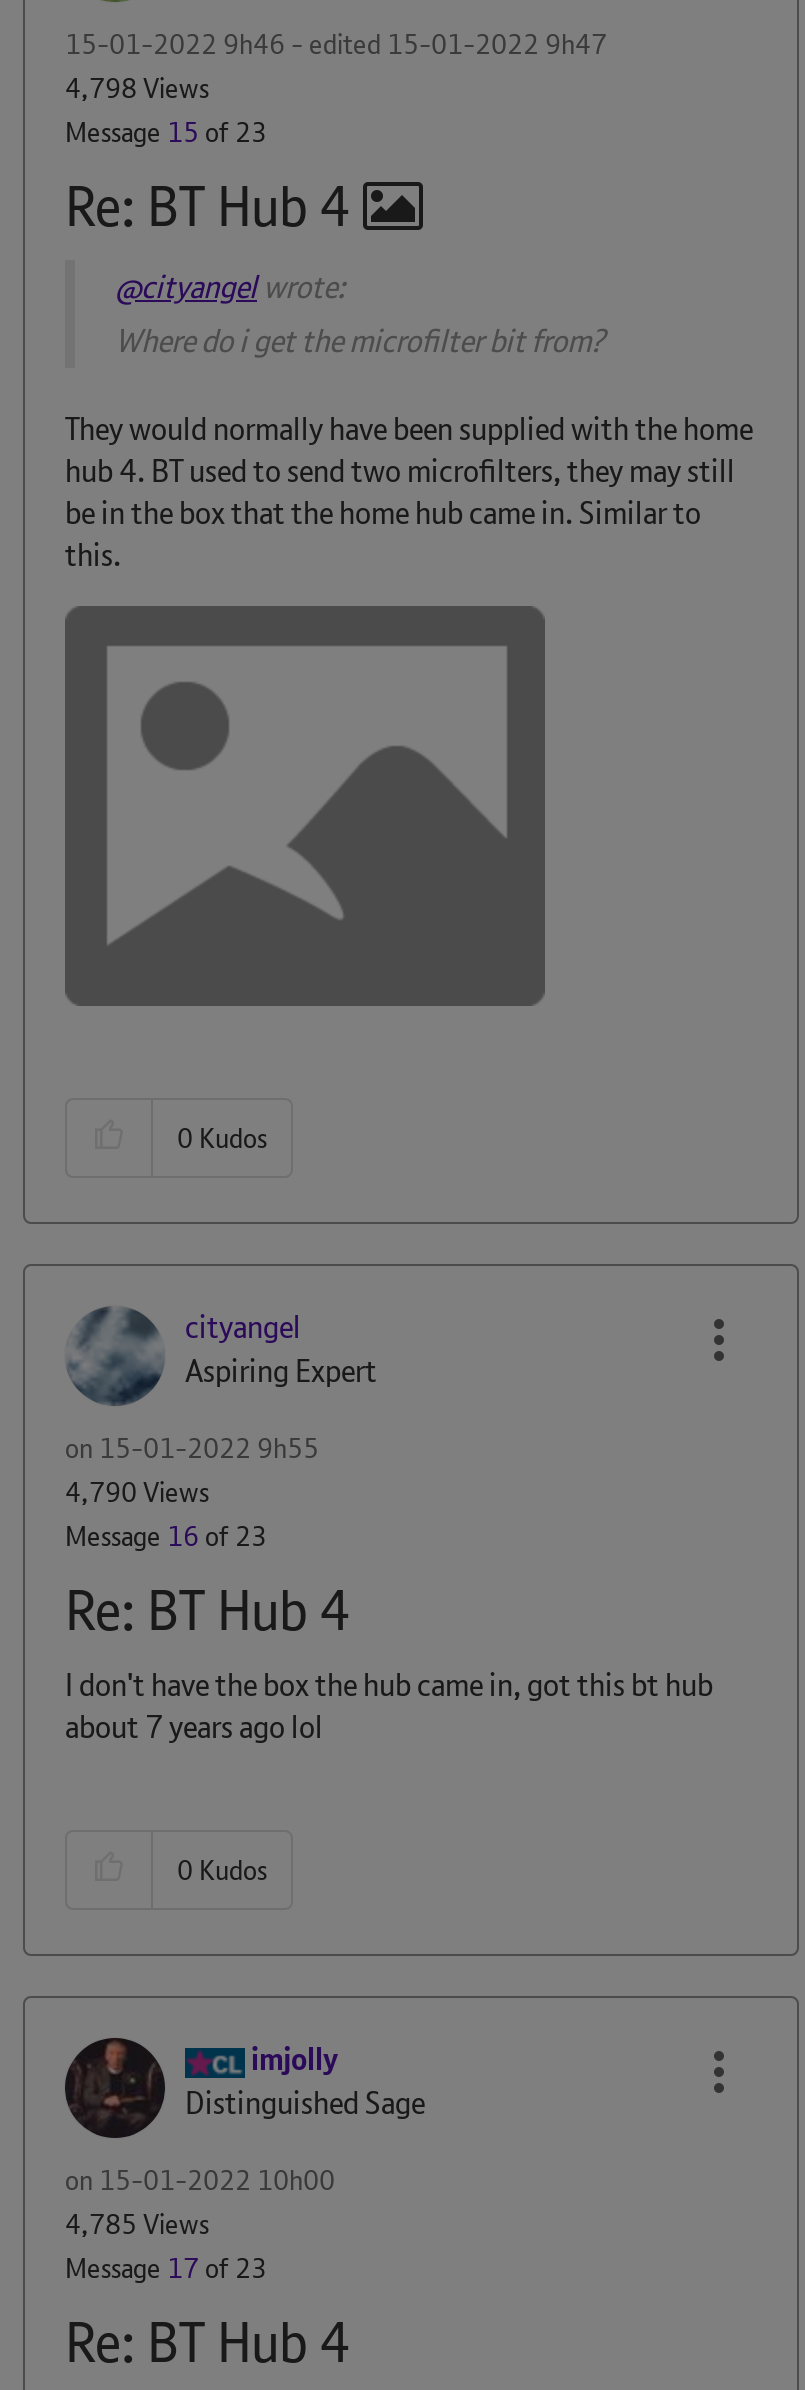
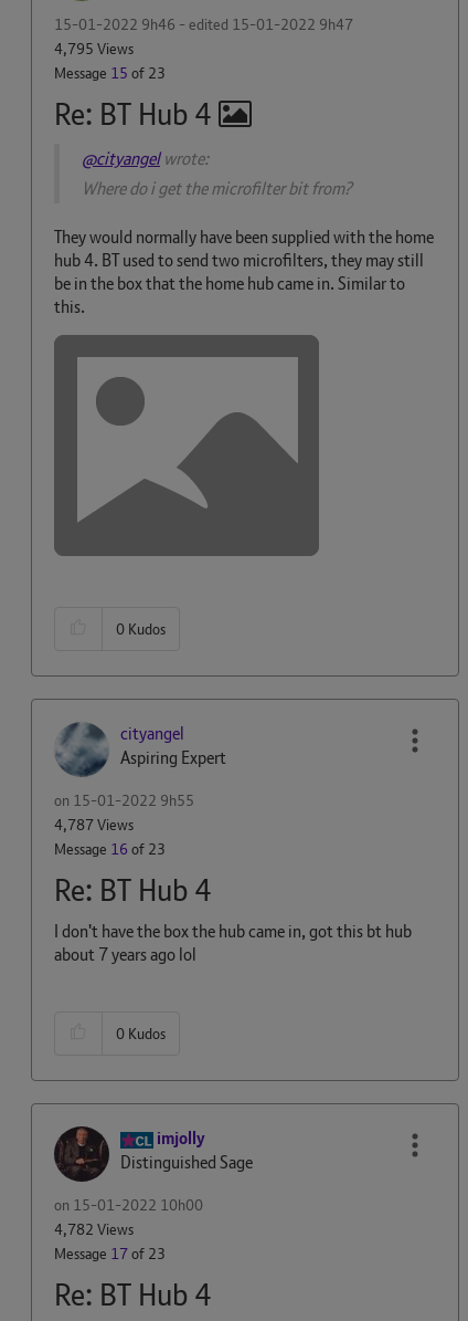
[65,70,209,106] 4,798 Views -> [54,39,134,59] 4,795 Views
[65,1474,209,1510] 4,790 Views -> [54,815,134,835] 4,787 Views
[65,2206,209,2242] 4,785 Views -> [54,1219,134,1239] 4,782 Views

